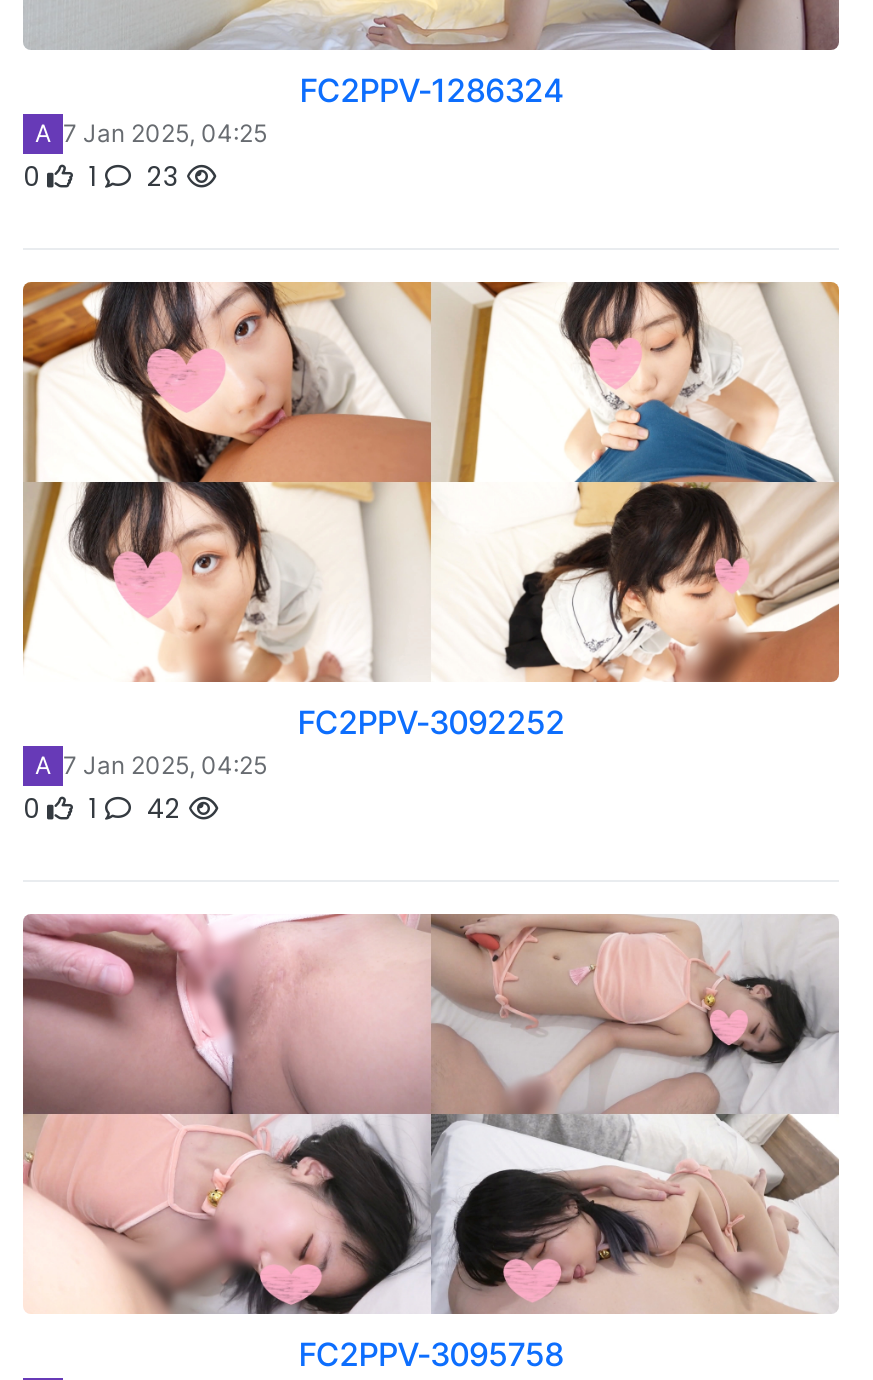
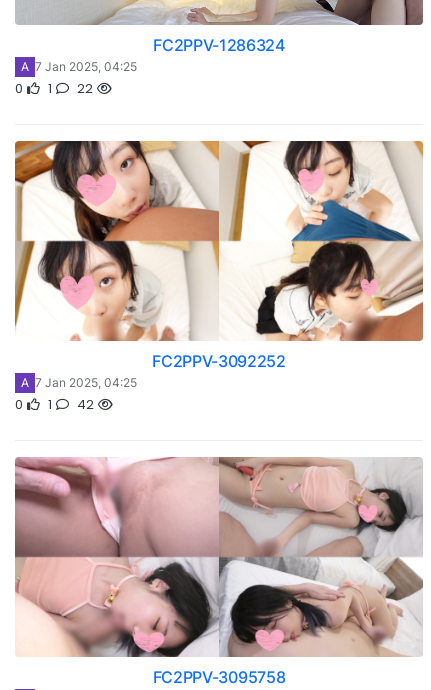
[23,158,179,196] 0 1 23 -> [15,79,93,98] 0 1 22

